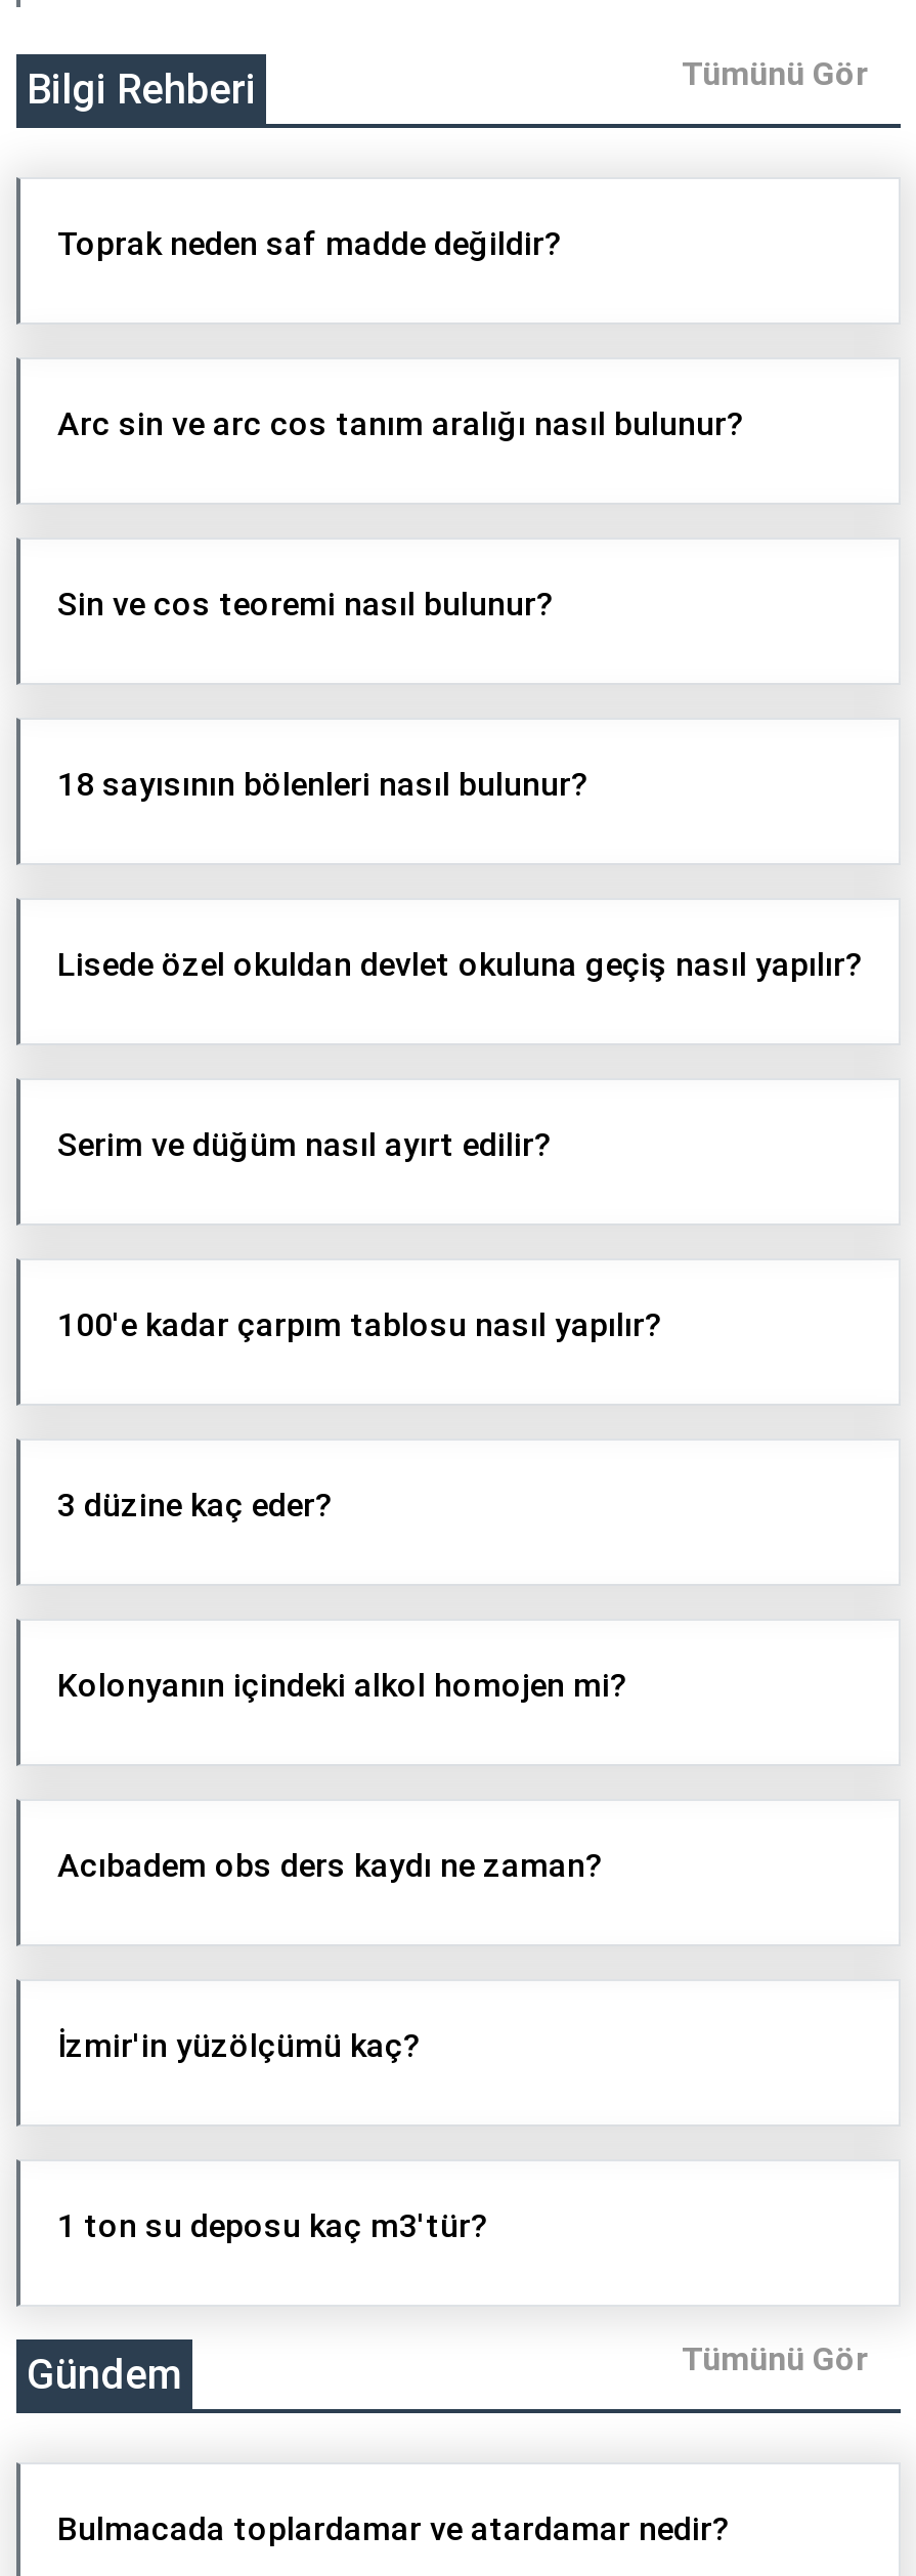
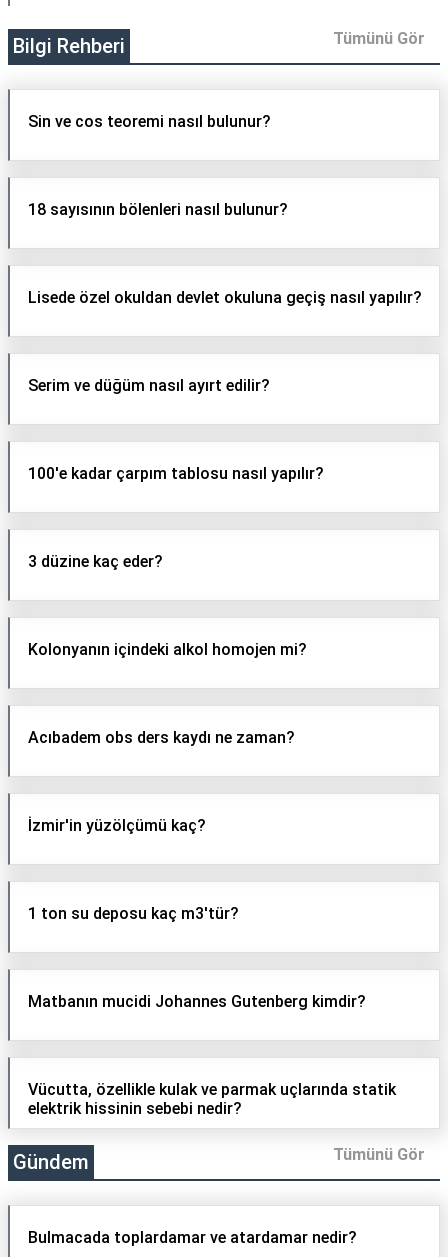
[57,225,563,264] Toprak neden saf madde değildir? -> none
[57,405,745,444] Arc sin ve arc cos tanım aralığı nasıl bulunur? -> none
moved [57,586,864,2246] -> [28,112,422,923]: Sin ve cos teoremi nasıl bulunur? | 18 sayısının bölenleri nasıl bulunur? | Lisede özel okuldan devlet okuluna geçiş nasıl yapılır? | ... | İzmir'in yüzölçümü kaç? | 1 ton su deposu kaç m3'tür?
none -> [28,992,366,1011] Matbanın mucidi Johannes Gutenberg kimdir?
none -> [28,1080,396,1118] Vücutta, özellikle kulak ve parmak uçlarında statik | elektrik hissinin sebebi nedir?

